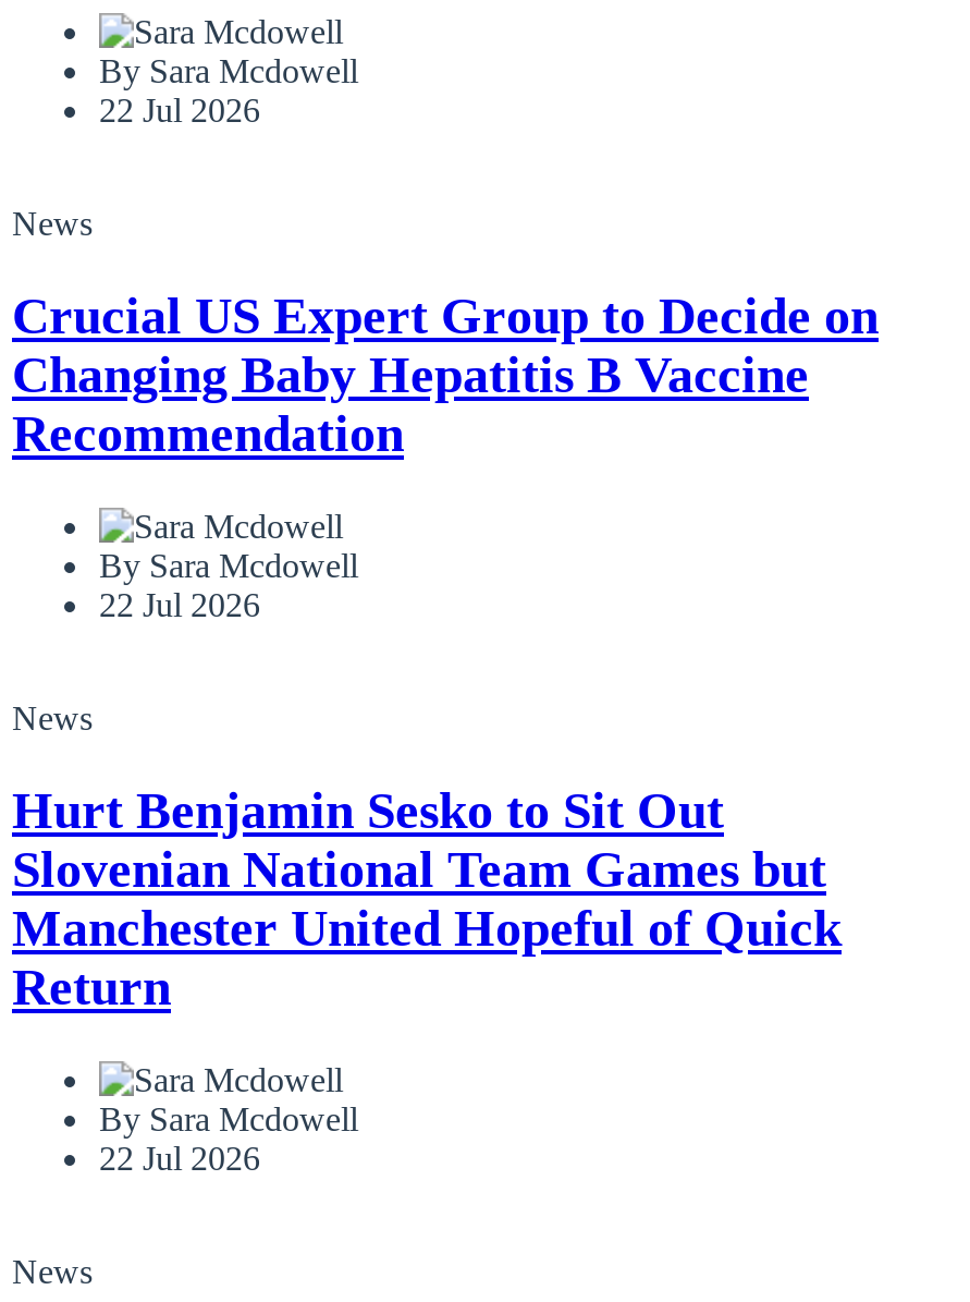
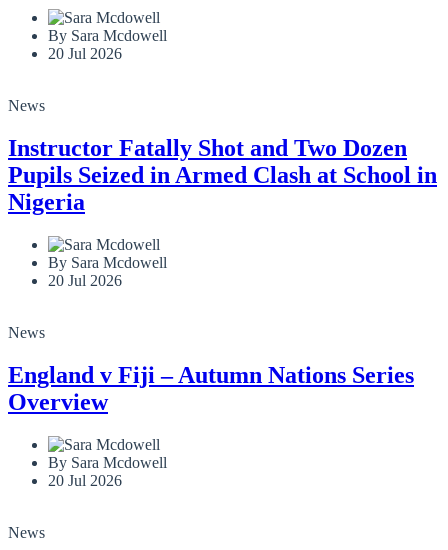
[99,92,260,129] 22 Jul 2026 -> [48,45,122,62] 20 Jul 2026
[12,287,879,462] Crucial US Expert Group to Decide on | Changing Baby Hepatitis B Vaccine | Recommendation -> [8,135,437,215] Instructor Fatally Shot and Two Dozen | Pupils Seized in Armed Clash at School in | Nigeria
[99,586,260,623] 22 Jul 2026 -> [48,272,122,289] 20 Jul 2026
[12,782,842,1015] Hurt Benjamin Sesko to Sit Out | Slovenian National Team Games but | Manchester United Hopeful of Quick | Return -> [8,362,414,415] England v Fiji – Autumn Nations Series | Overview
[99,1139,260,1176] 22 Jul 2026 -> [48,472,122,489] 20 Jul 2026

